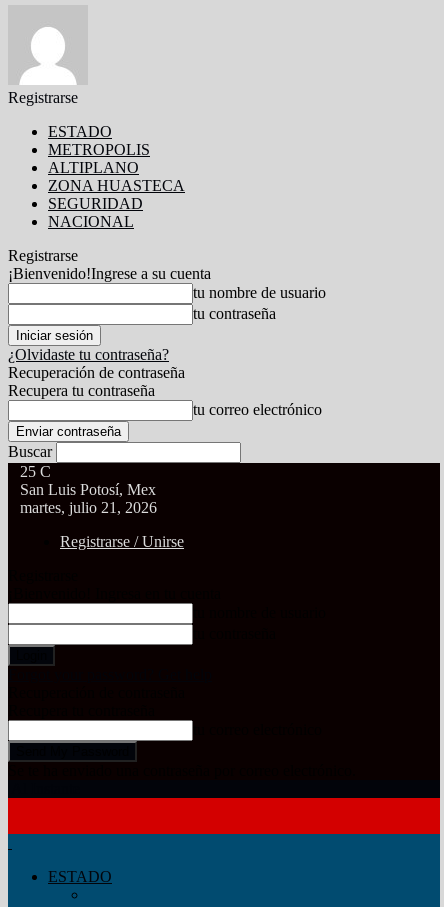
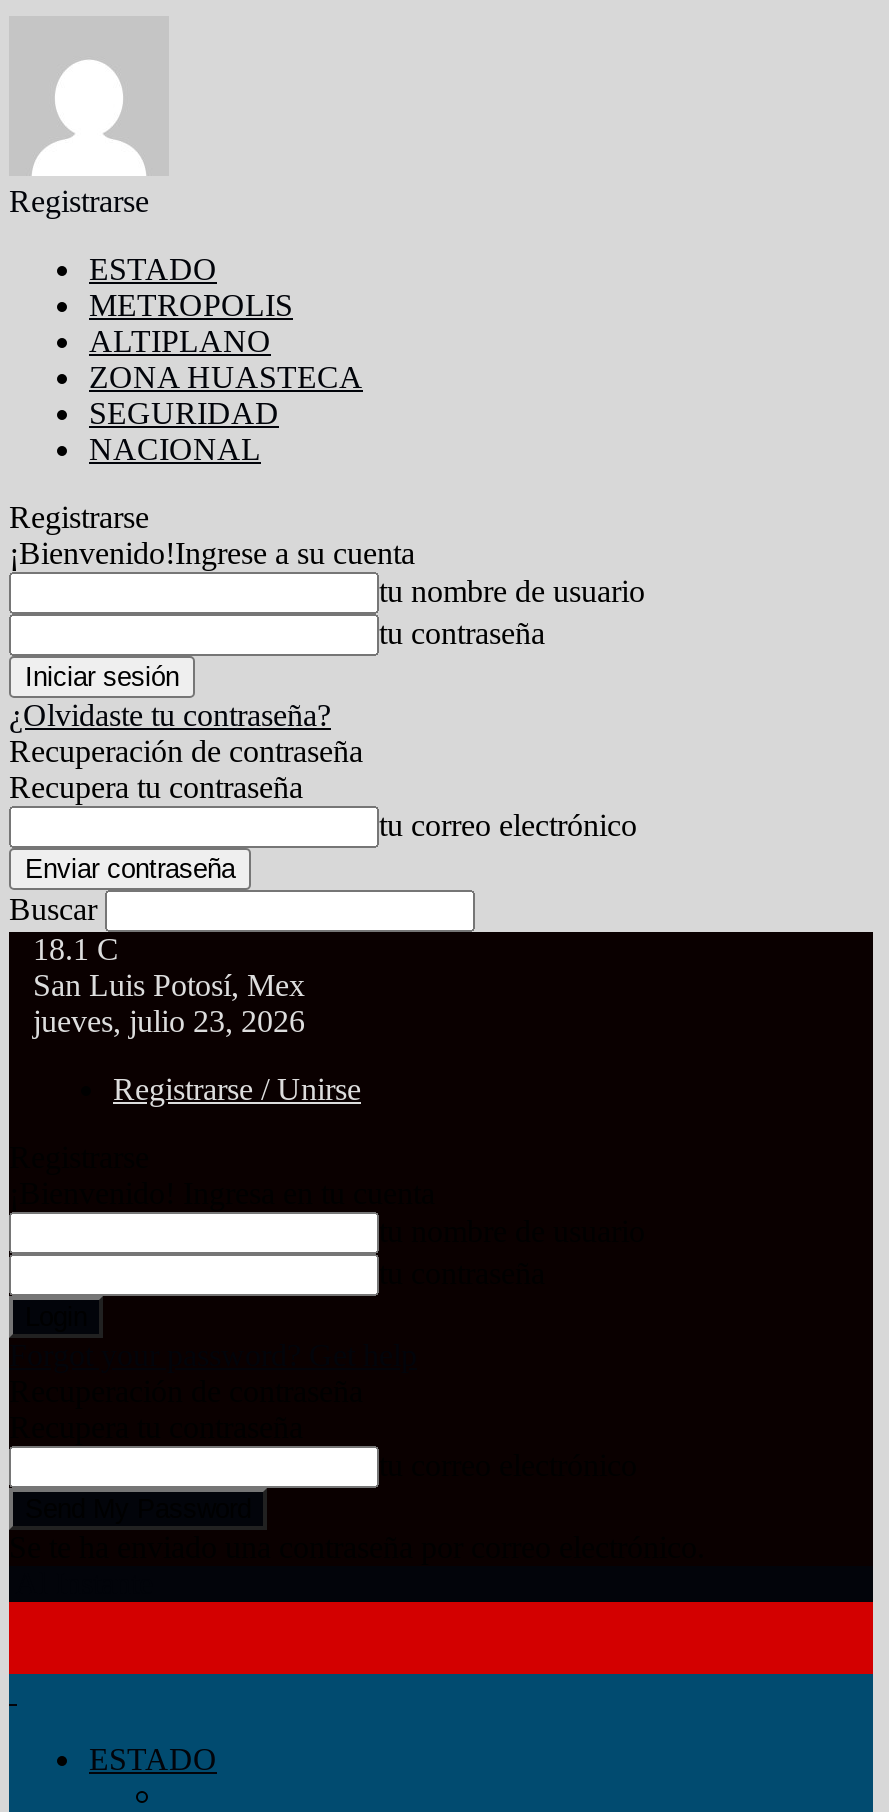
[20,463,51,480] 25 C -> [33,932,119,966] 18.1 C
[20,499,157,516] martes, julio 21, 2026 -> [33,1004,305,1038] jueves, julio 23, 2026

